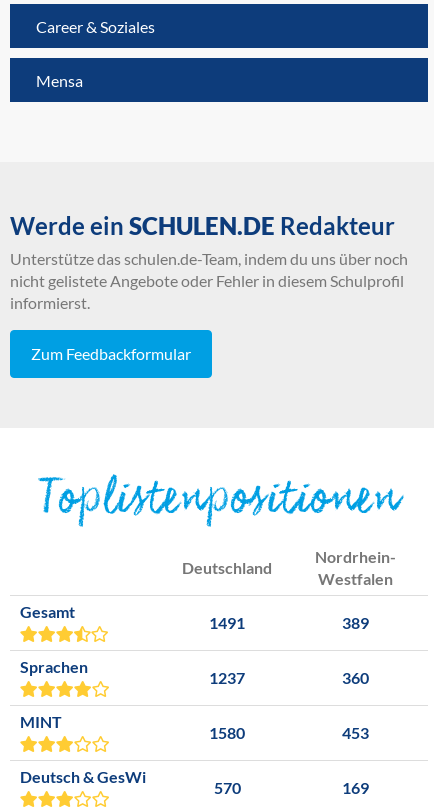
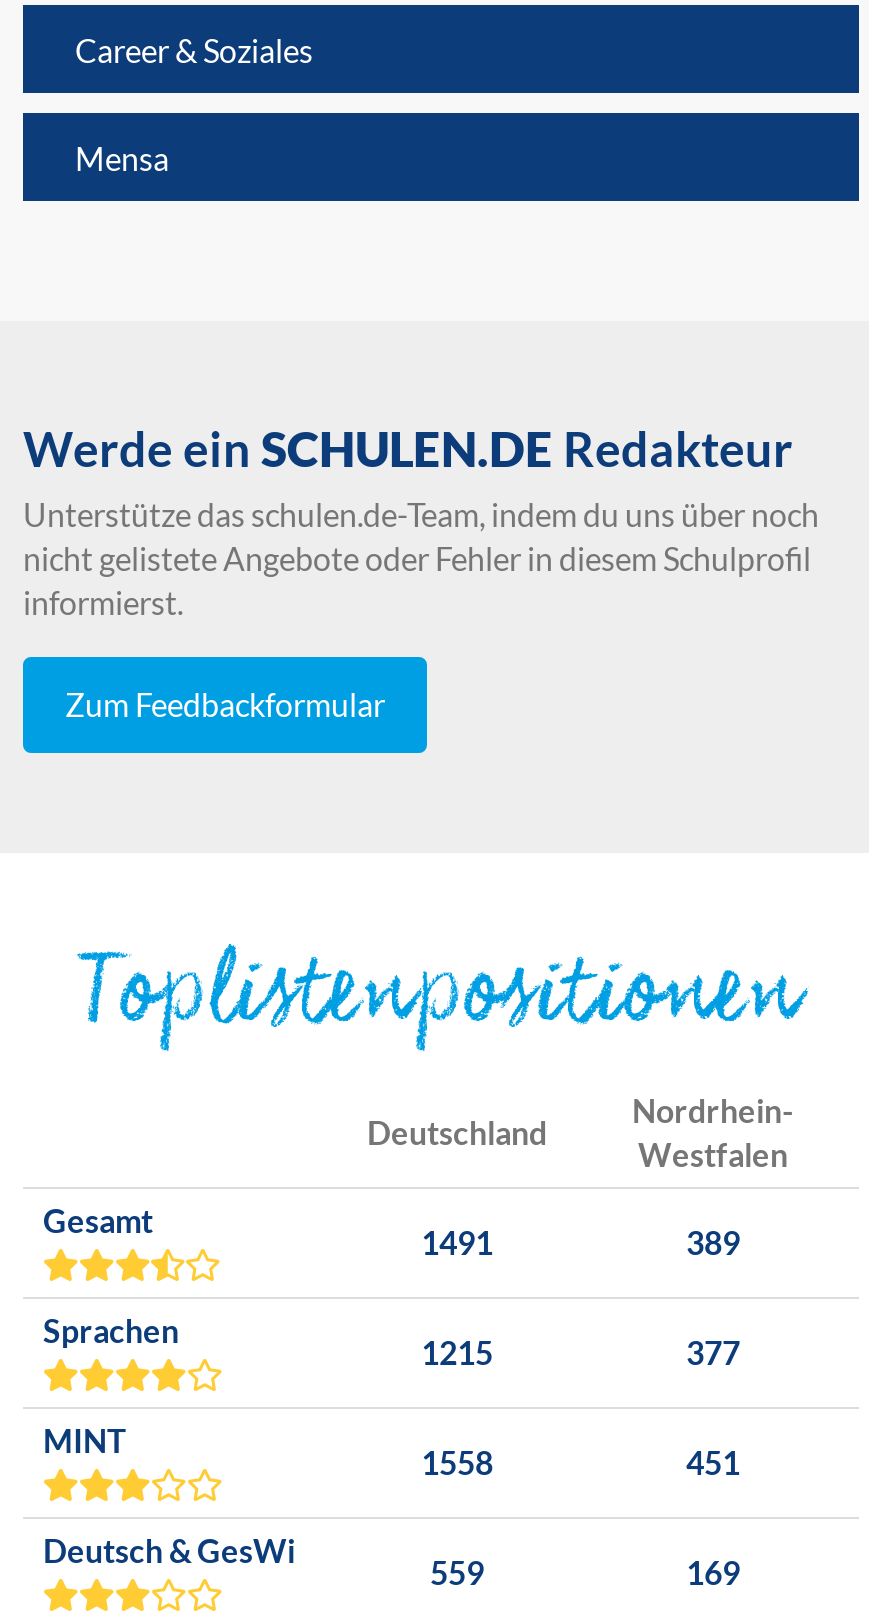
[209,668,245,687] 1237 -> [421,1333,493,1371] 1215
[341,668,368,687] 360 -> [686,1333,740,1371] 377
[209,723,245,742] 1580 -> [421,1443,493,1481] 1558
[341,723,368,742] 453 -> [686,1443,740,1481] 451
[213,778,240,797] 570 -> [430,1553,484,1591] 559

